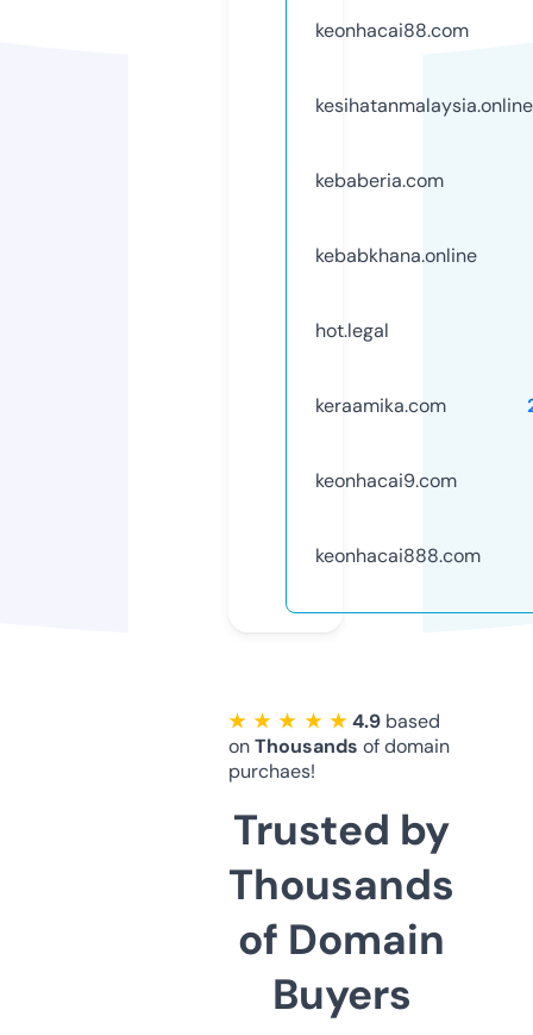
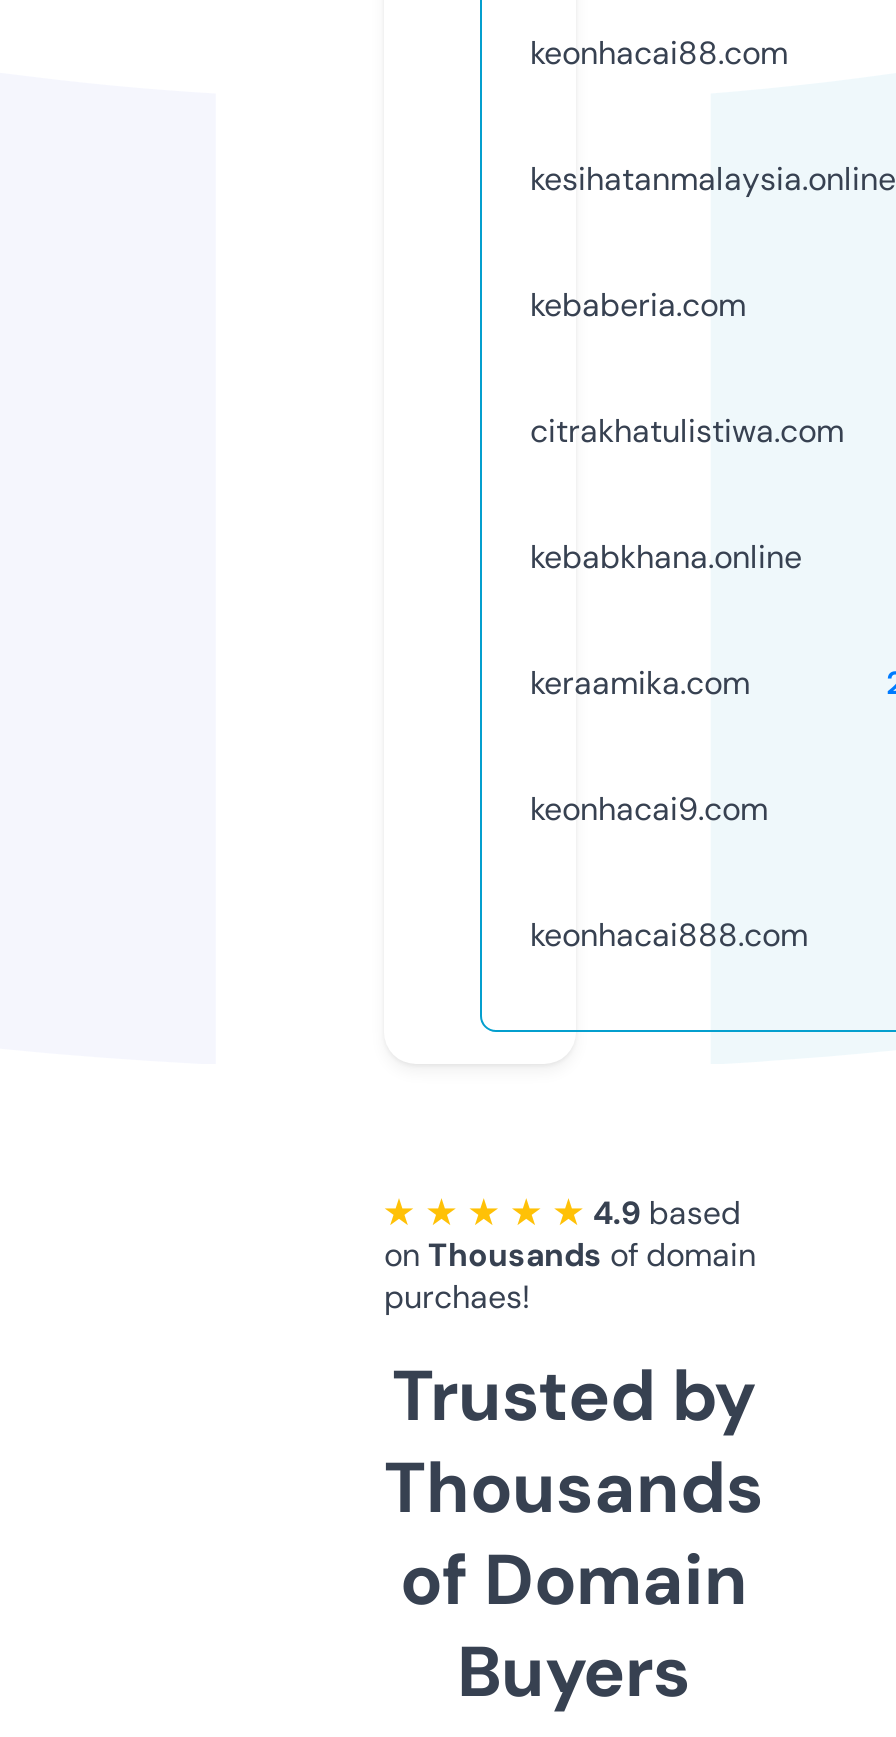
none -> [530,410,844,452] citrakhatulistiwa.com
moved [315,243,477,268] -> [530,536,802,578]: kebabkhana.online
[315,318,389,343] hot.legal -> none

